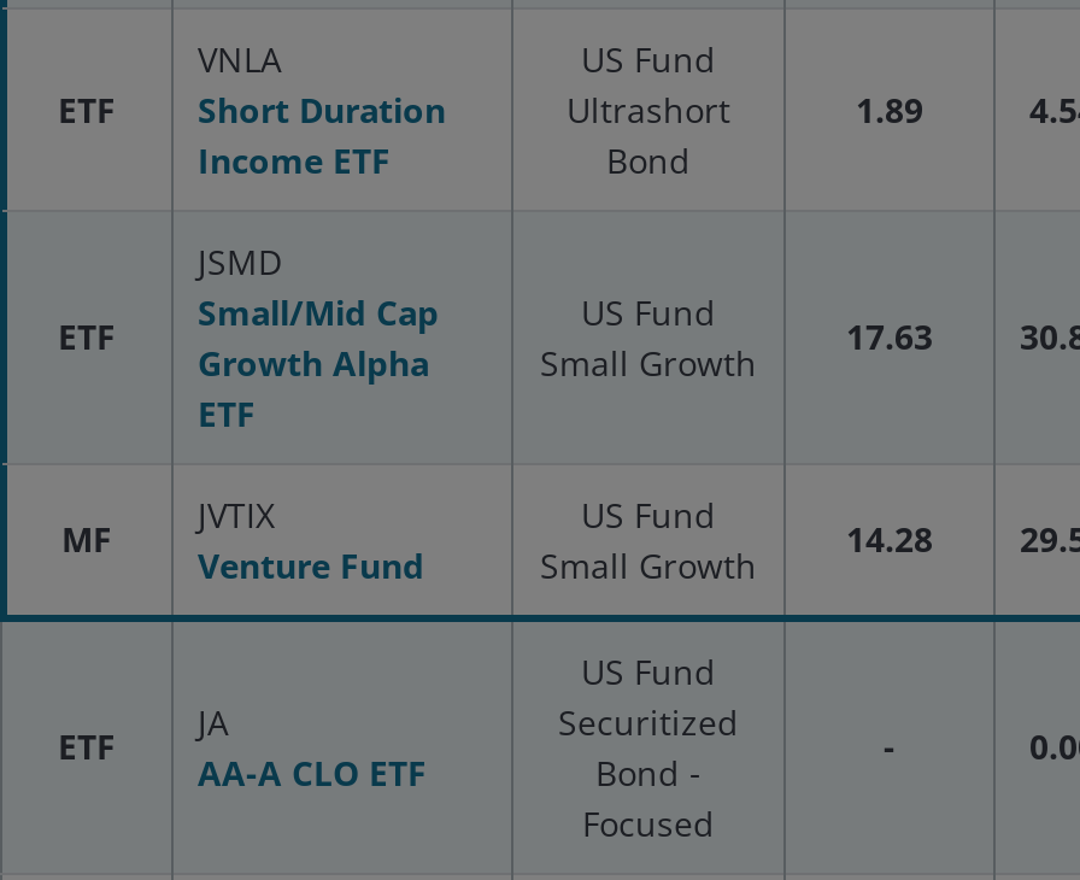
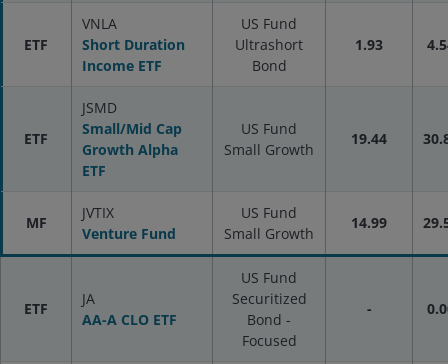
[856,86,923,132] 1.89 -> [355,35,383,54] 1.93
[846,312,933,358] 17.63 -> [351,129,387,148] 19.44
[846,515,933,561] 14.28 -> [351,213,387,232] 14.99

